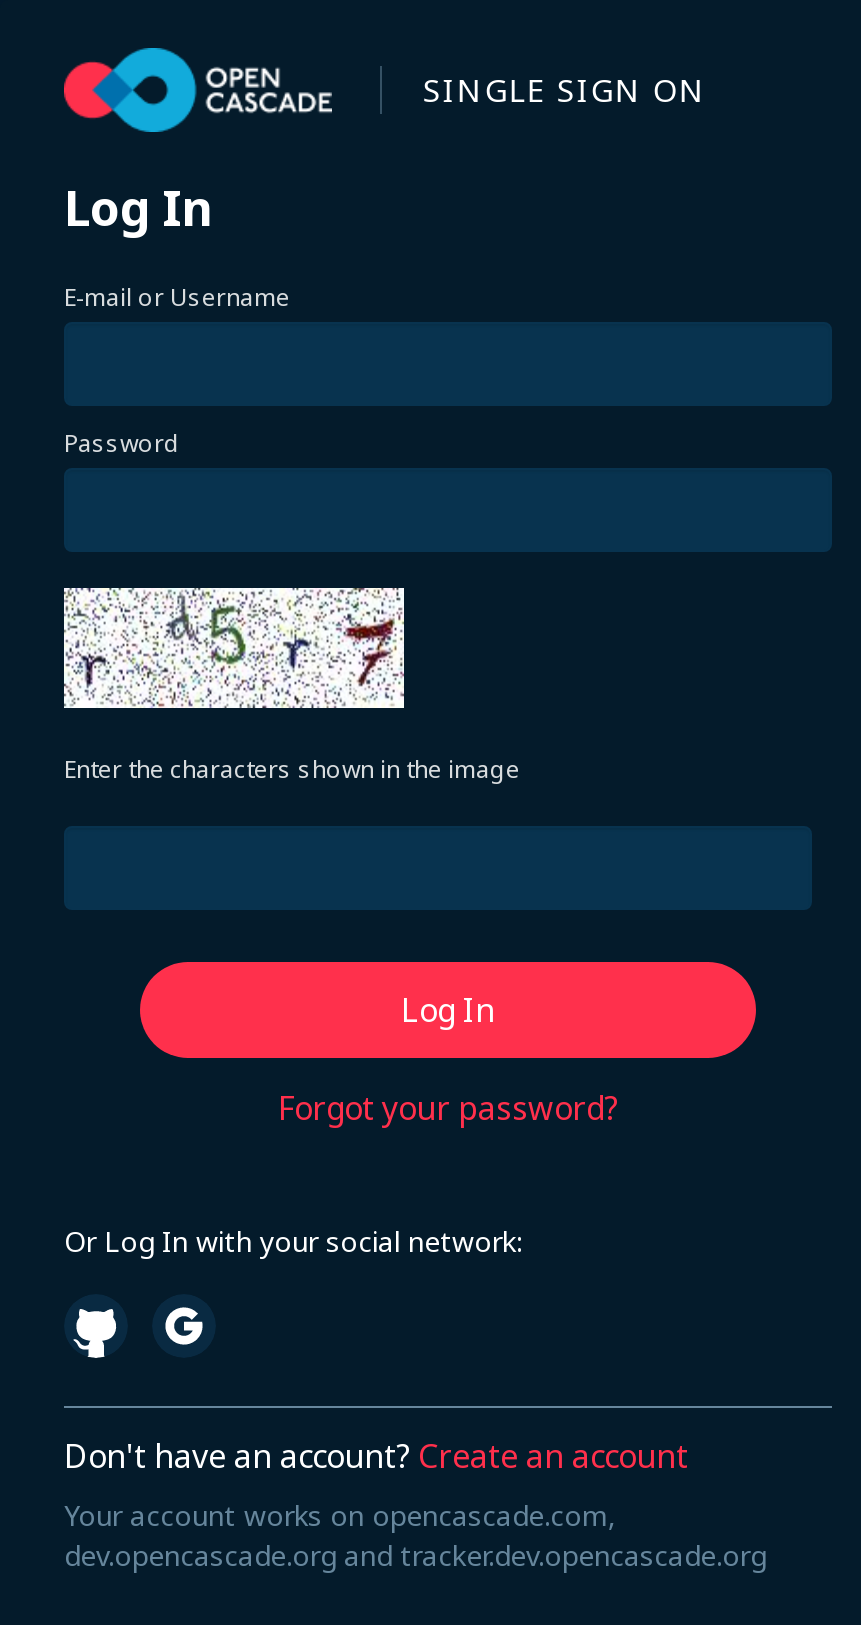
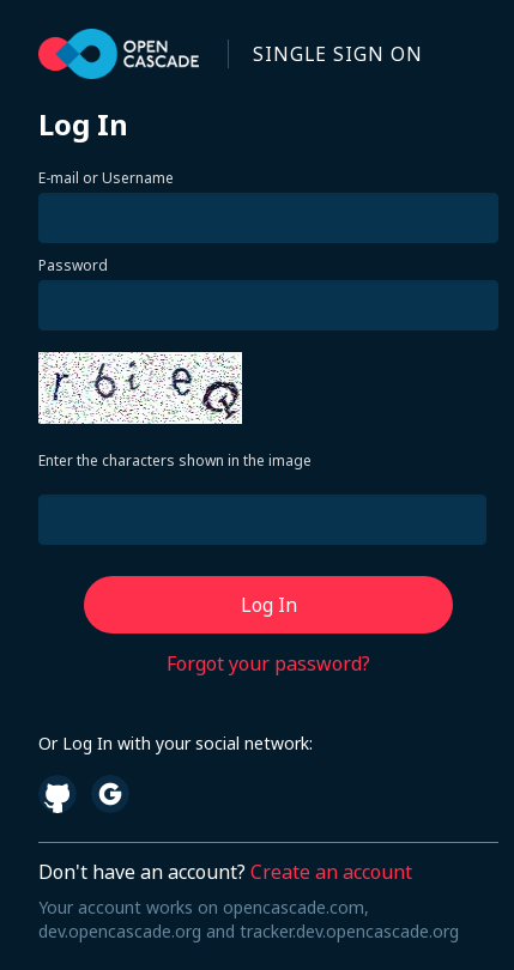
[64,586,404,708] [image] -> [40,351,240,424] [image]

